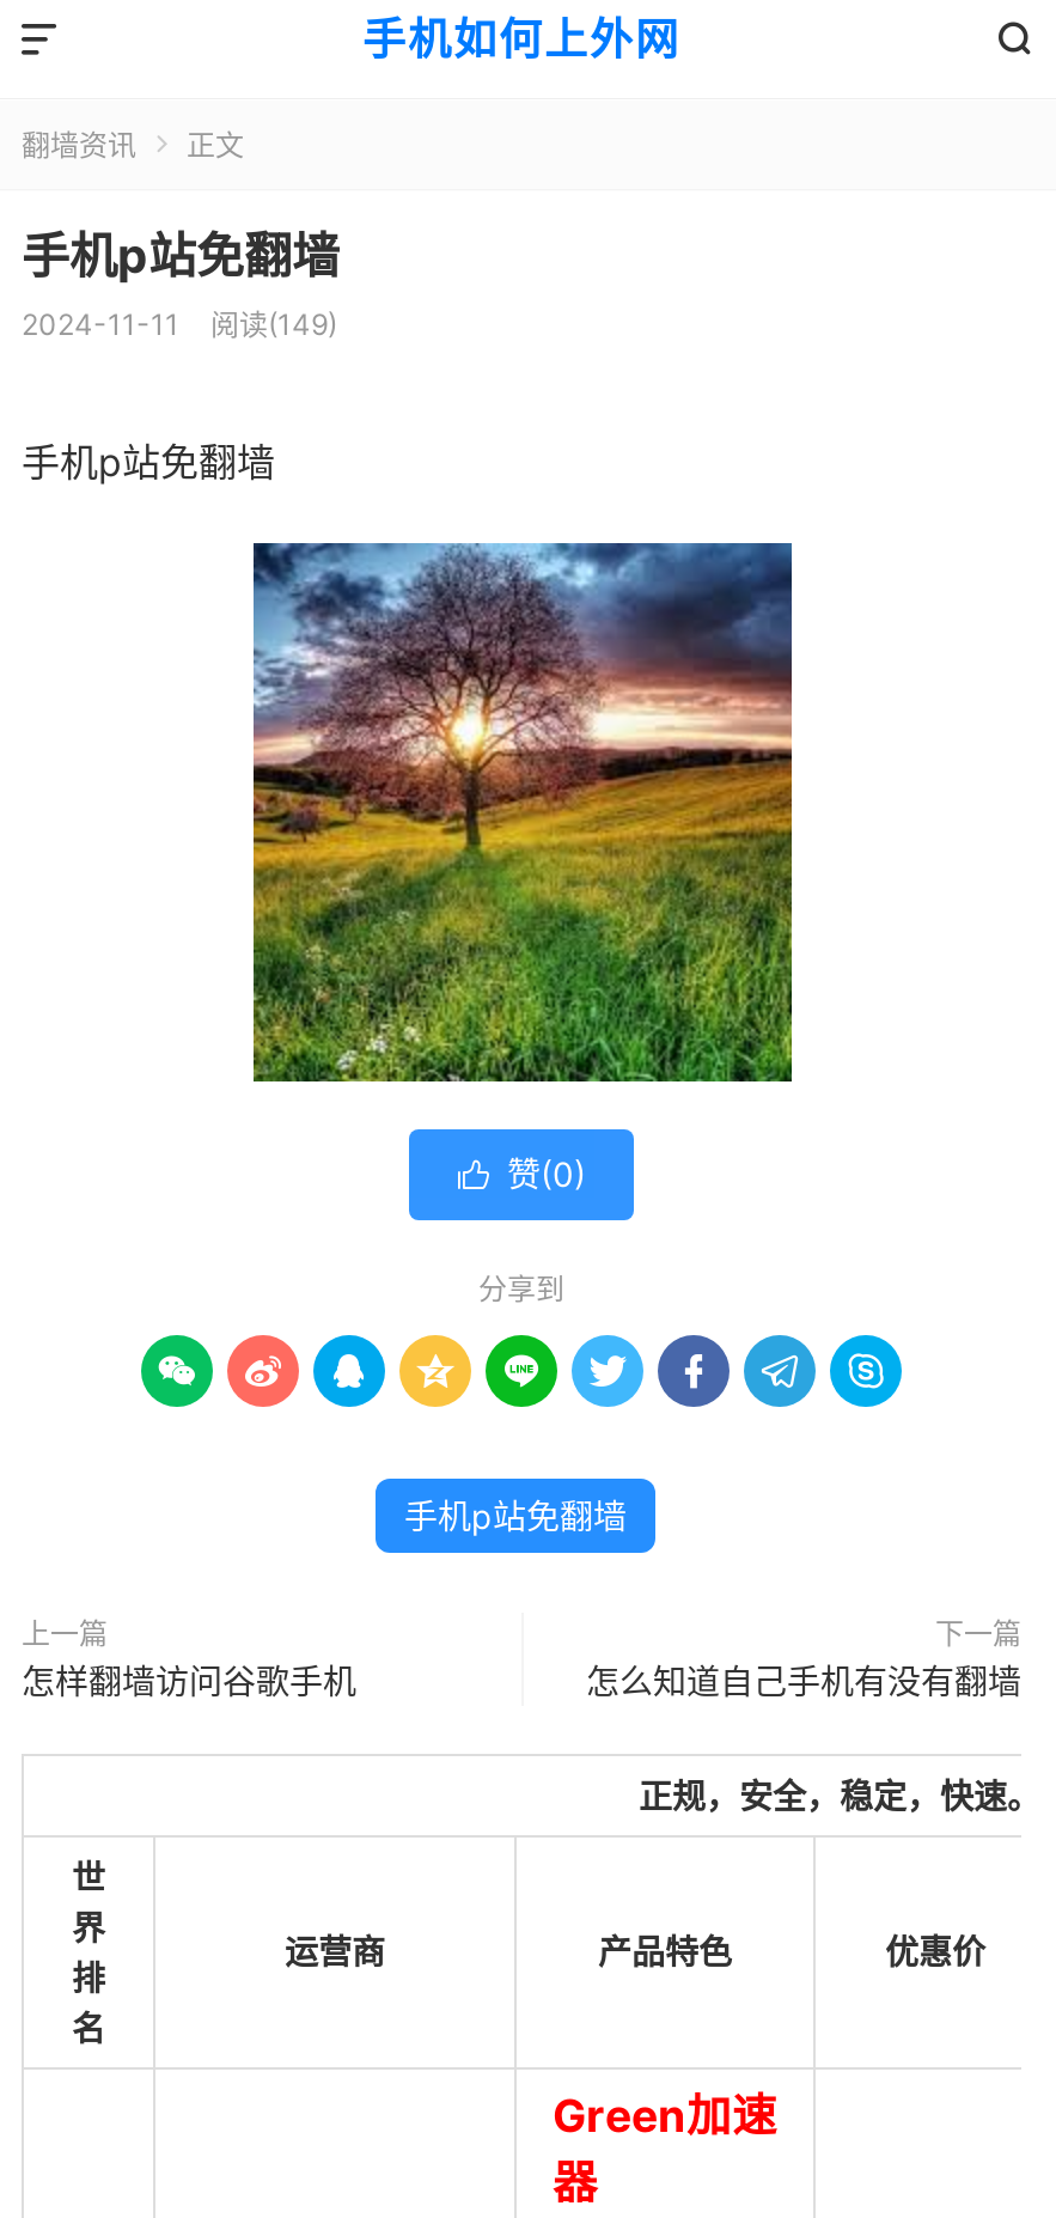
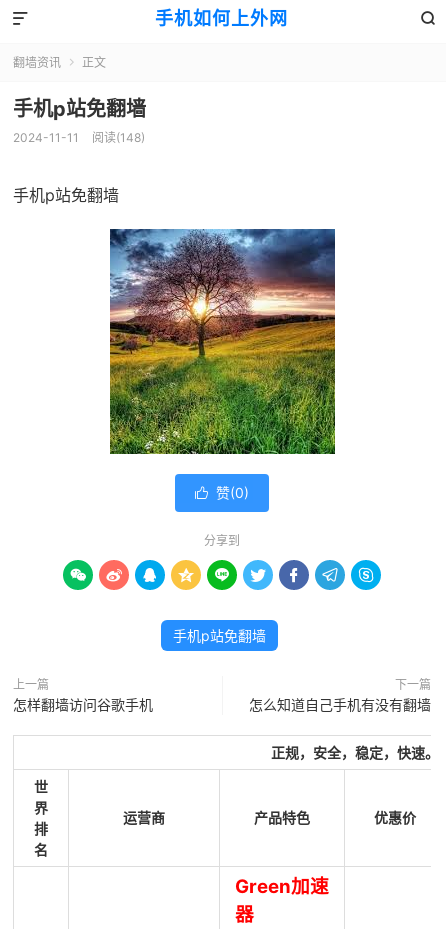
[22,306,337,342] 2024-11-11 阅读(149) -> [13,130,145,145] 2024-11-11 阅读(148)

